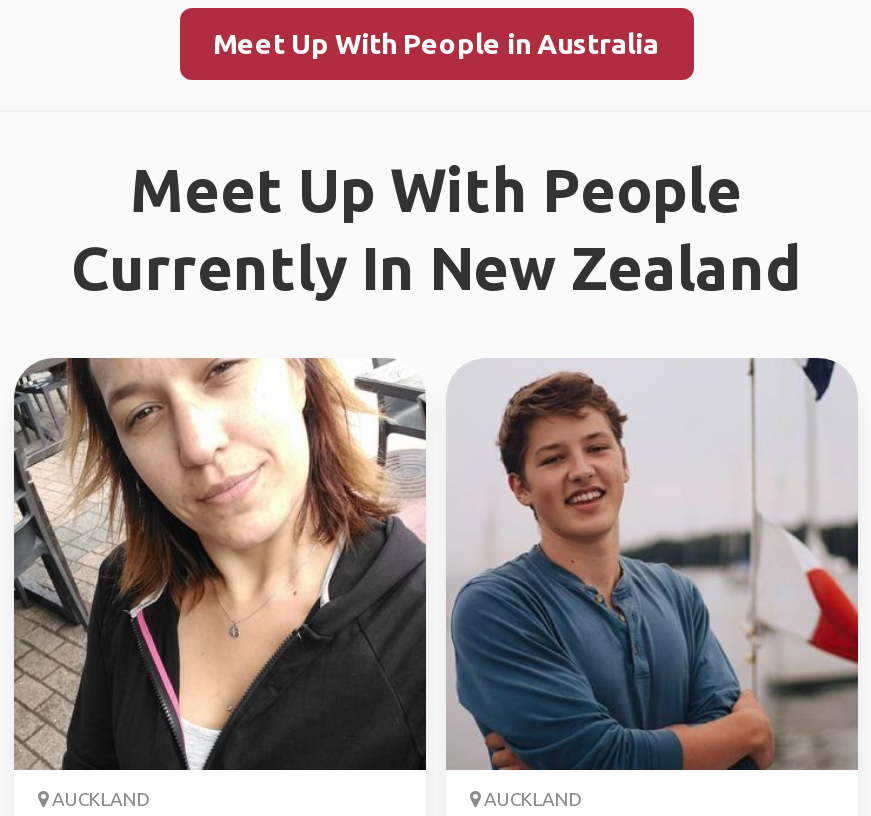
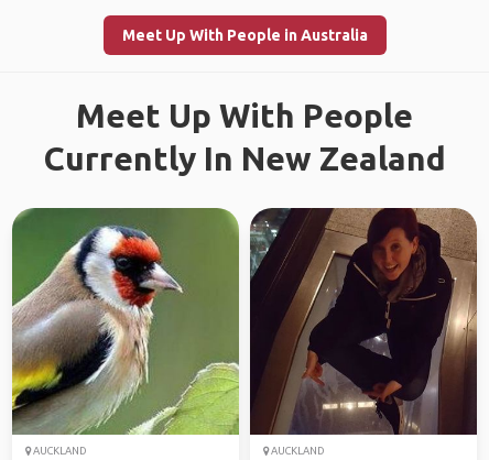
[12,356,428,772] [image] -> [11,207,240,436] [image]
[446,356,860,772] [image] -> [249,207,478,435] [image]

